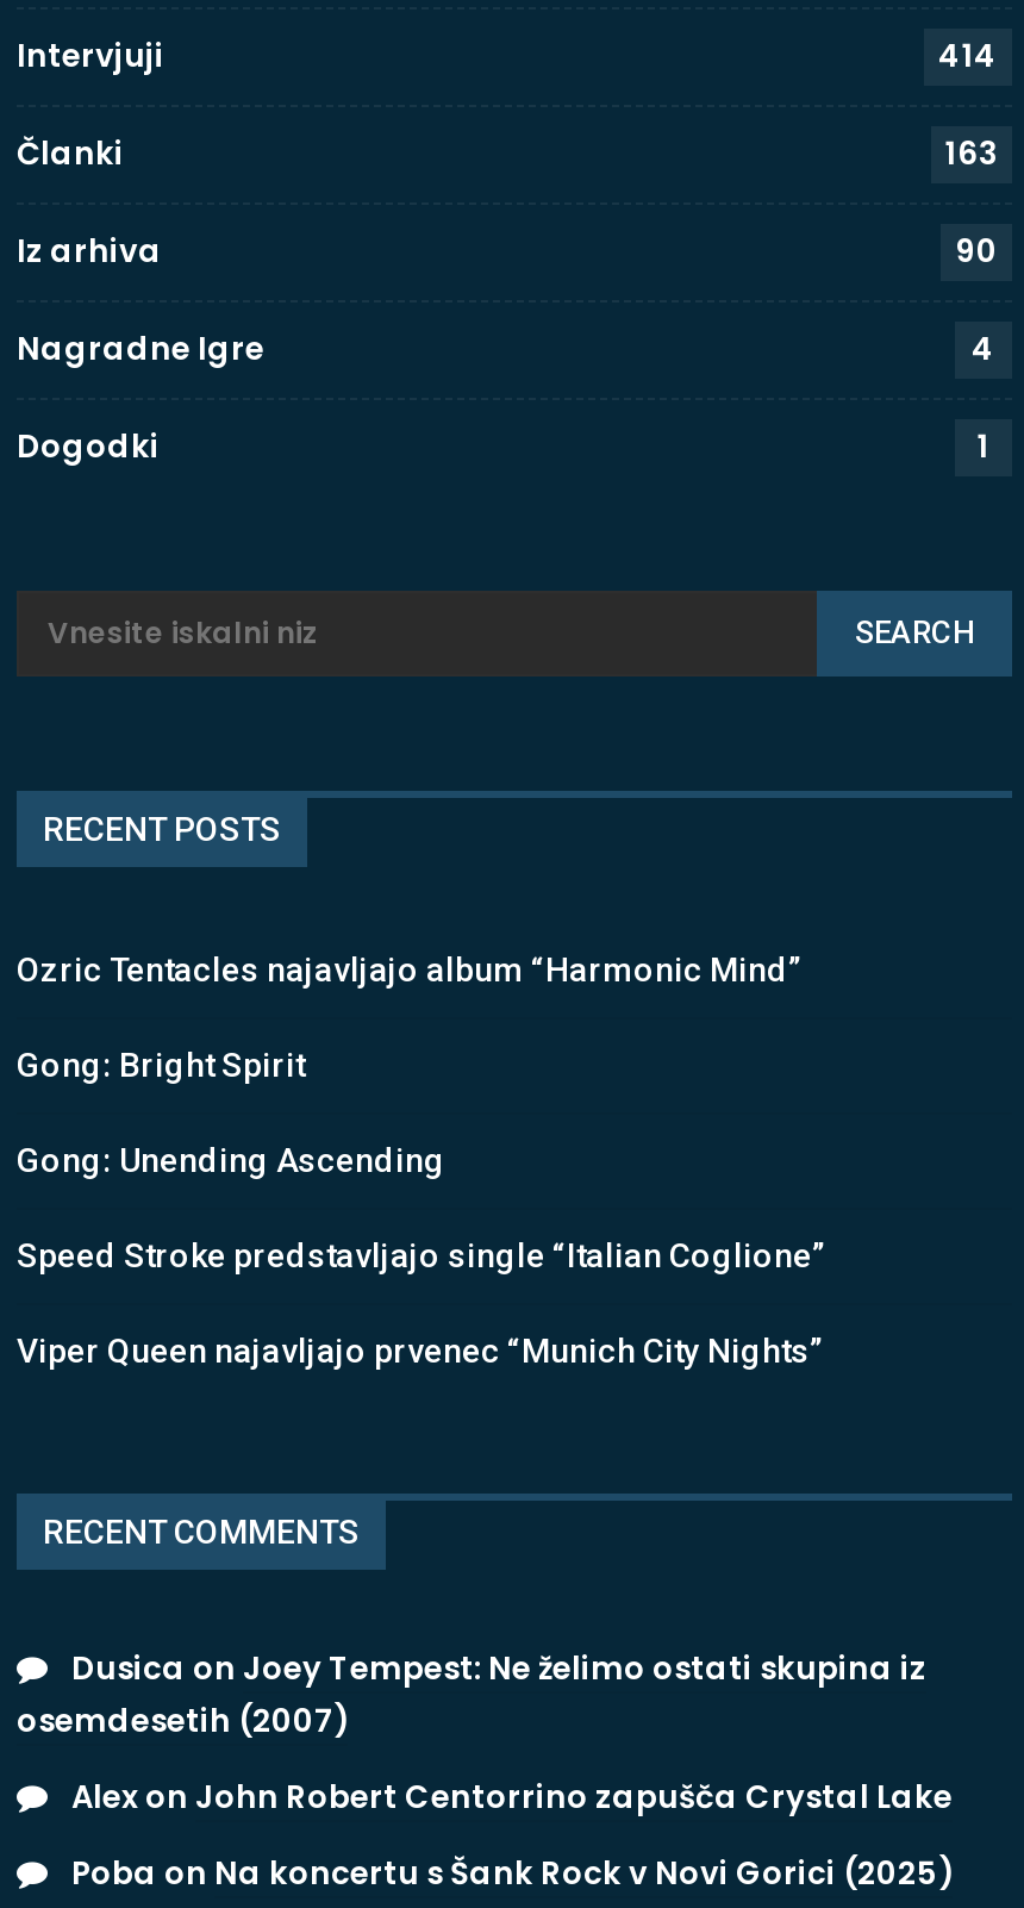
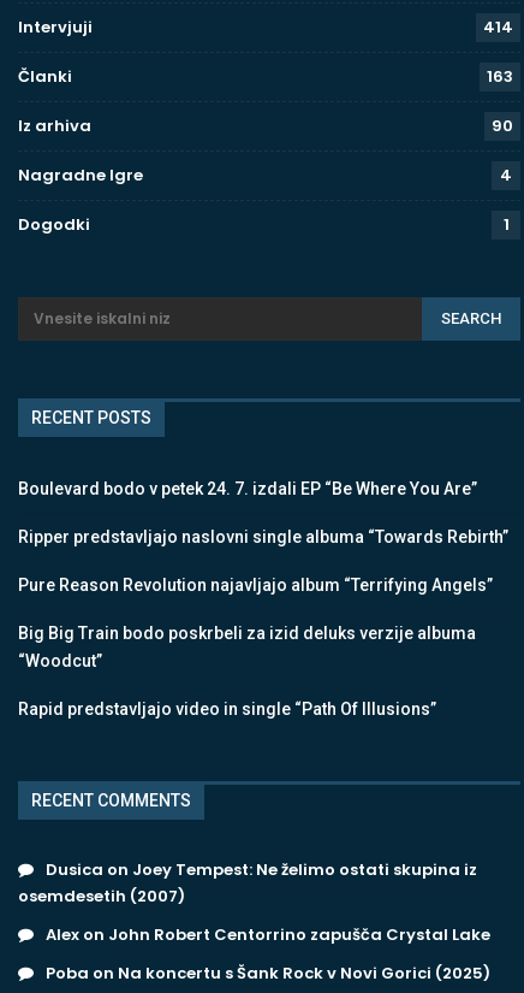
[17,949,800,988] Ozric Tentacles najavljajo album “Harmonic Mind” -> [18,479,477,498] Boulevard bodo v petek 24. 7. izdali EP “Be Where You Are”
[17,1045,305,1083] Gong: Bright Spirit -> [18,527,508,546] Ripper predstavljajo naslovni single albuma “Towards Rebirth”
[17,1140,445,1178] Gong: Unending Ascending -> [18,575,493,594] Pure Reason Revolution najavljajo album “Terrifying Angels”
[17,1235,824,1273] Speed Stroke predstavljajo single “Italian Coglione” -> [18,623,476,670] Big Big Train bodo poskrbeli za izid deluks verzije albuma | “Woodcut”
[17,1331,822,1369] Viper Queen najavljajo prvenec “Munich City Nights” -> [18,699,436,718] Rapid predstavljajo video in single “Path Of Illusions”

